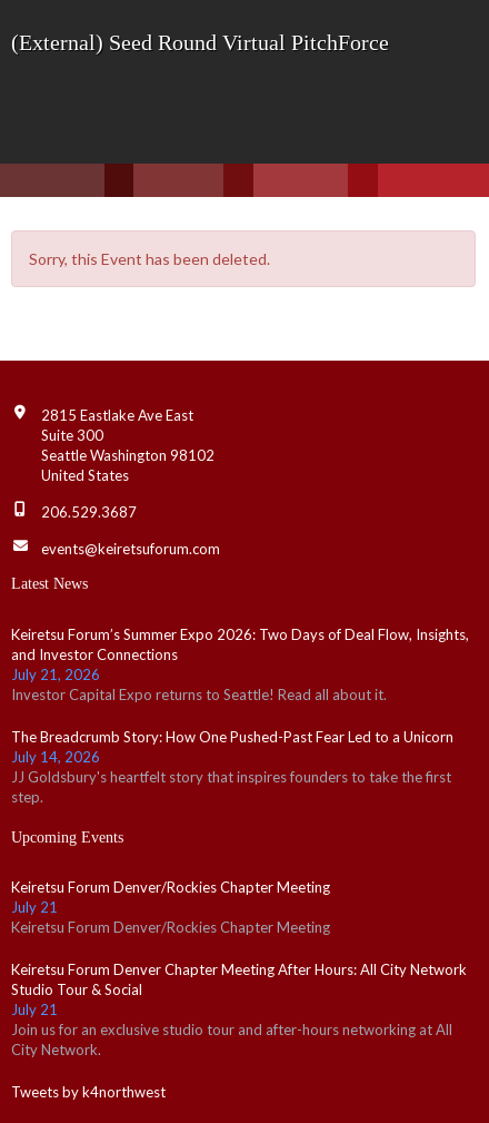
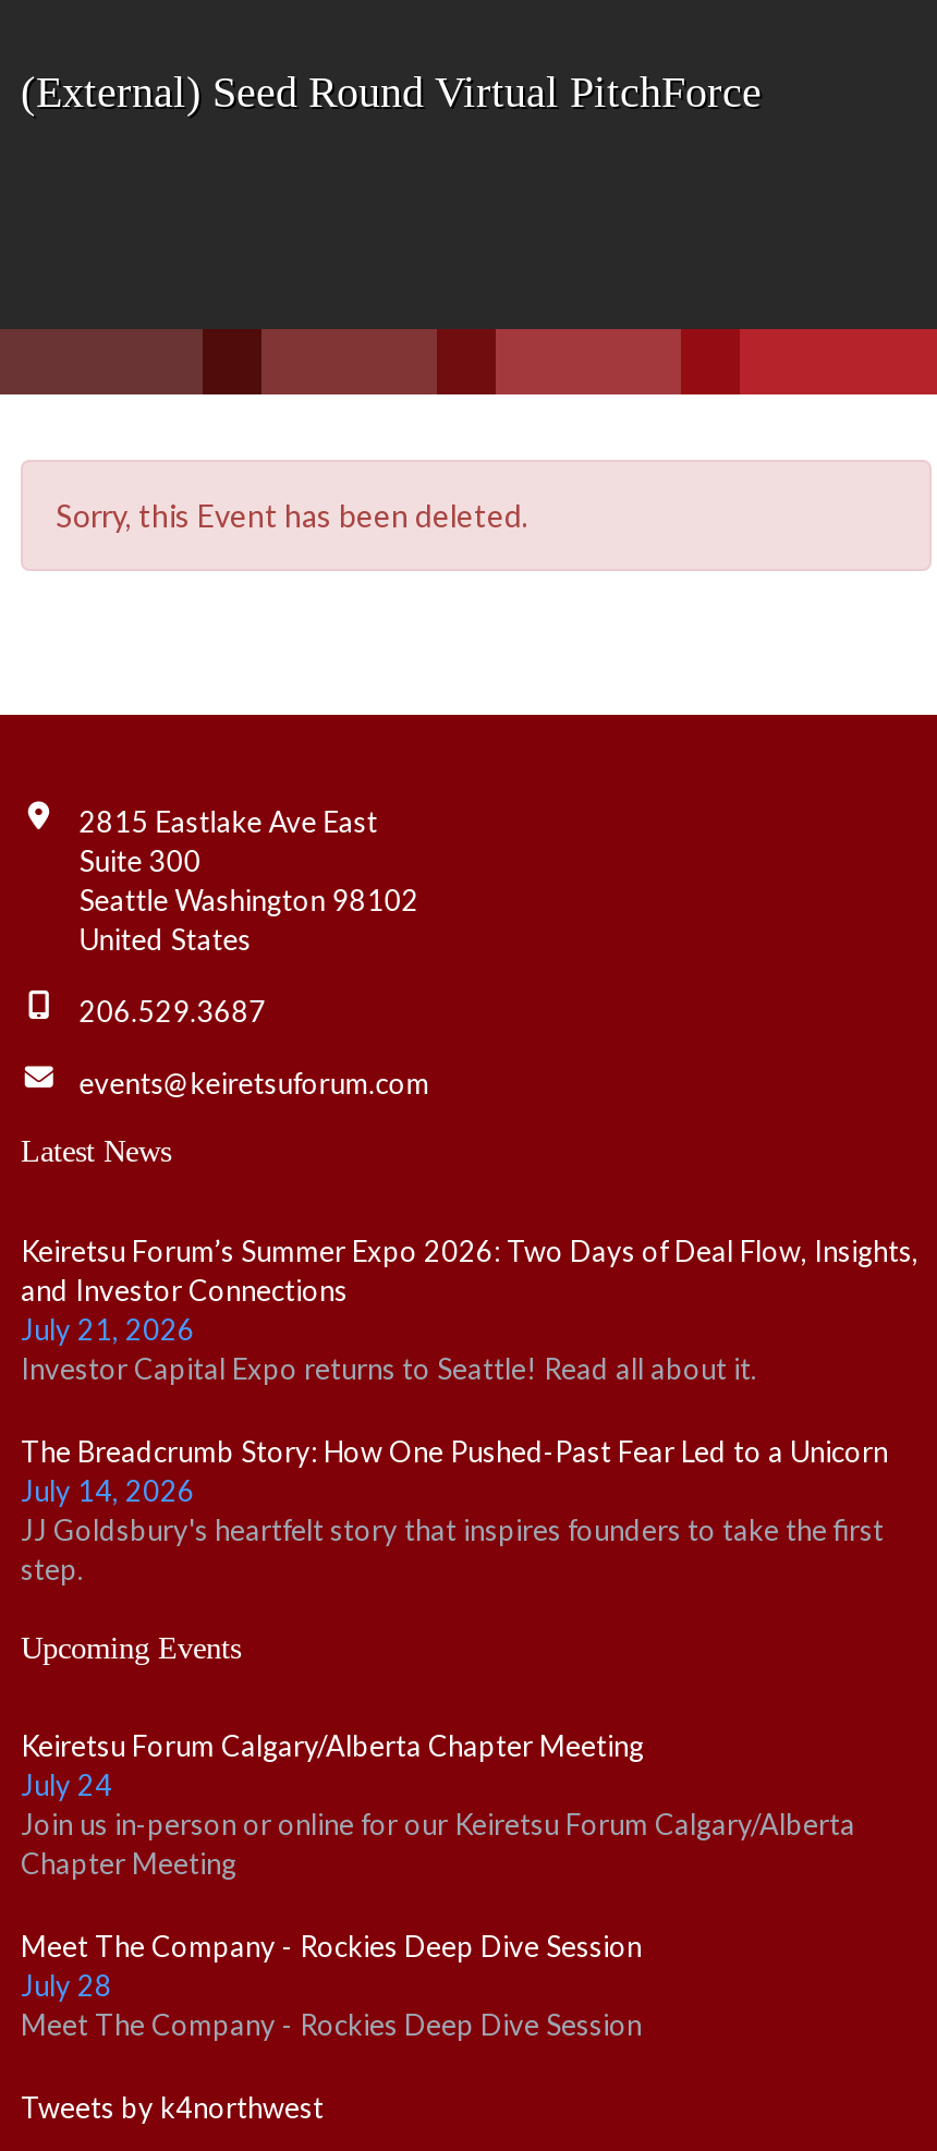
[11,878,330,936] Keiretsu Forum Denver/Rockies Chapter Meeting | July 21 | Keiretsu Forum Denver/Rockies Chapter Meeting -> [21,1728,855,1881] Keiretsu Forum Calgary/Alberta Chapter Meeting | July 24 | Join us in-person or online for our Keiretsu Forum Calgary/Alberta | Chapter Meeting
[11,961,467,1058] Keiretsu Forum Denver Chapter Meeting After Hours: All City Network | Studio Tour & Social | July 21 | Join us for an exclusive studio tour and after-hours networking at All | City Network. -> [21,1929,642,2042] Meet The Company - Rockies Deep Dive Session | July 28 | Meet The Company - Rockies Deep Dive Session

